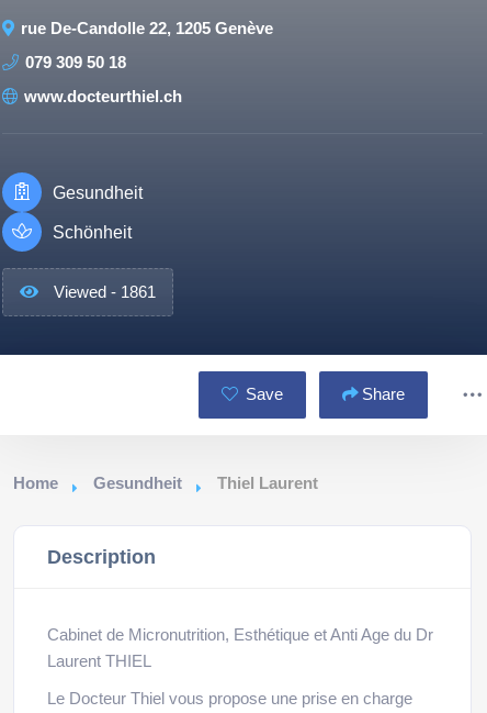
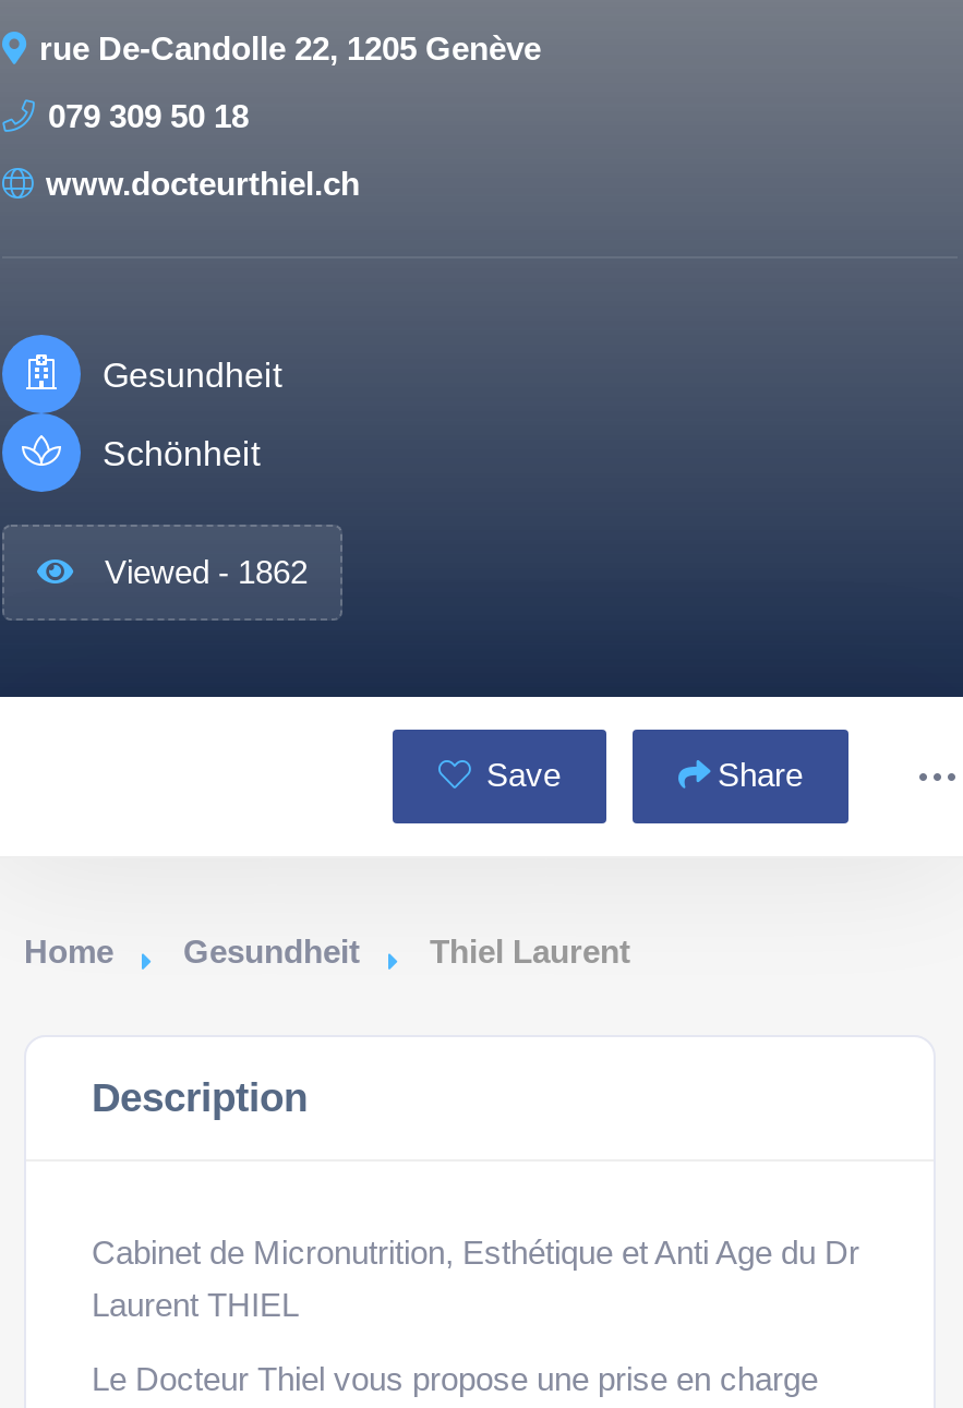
[49,283,156,301] Viewed - 1861 -> [96,555,308,590] Viewed - 1862

